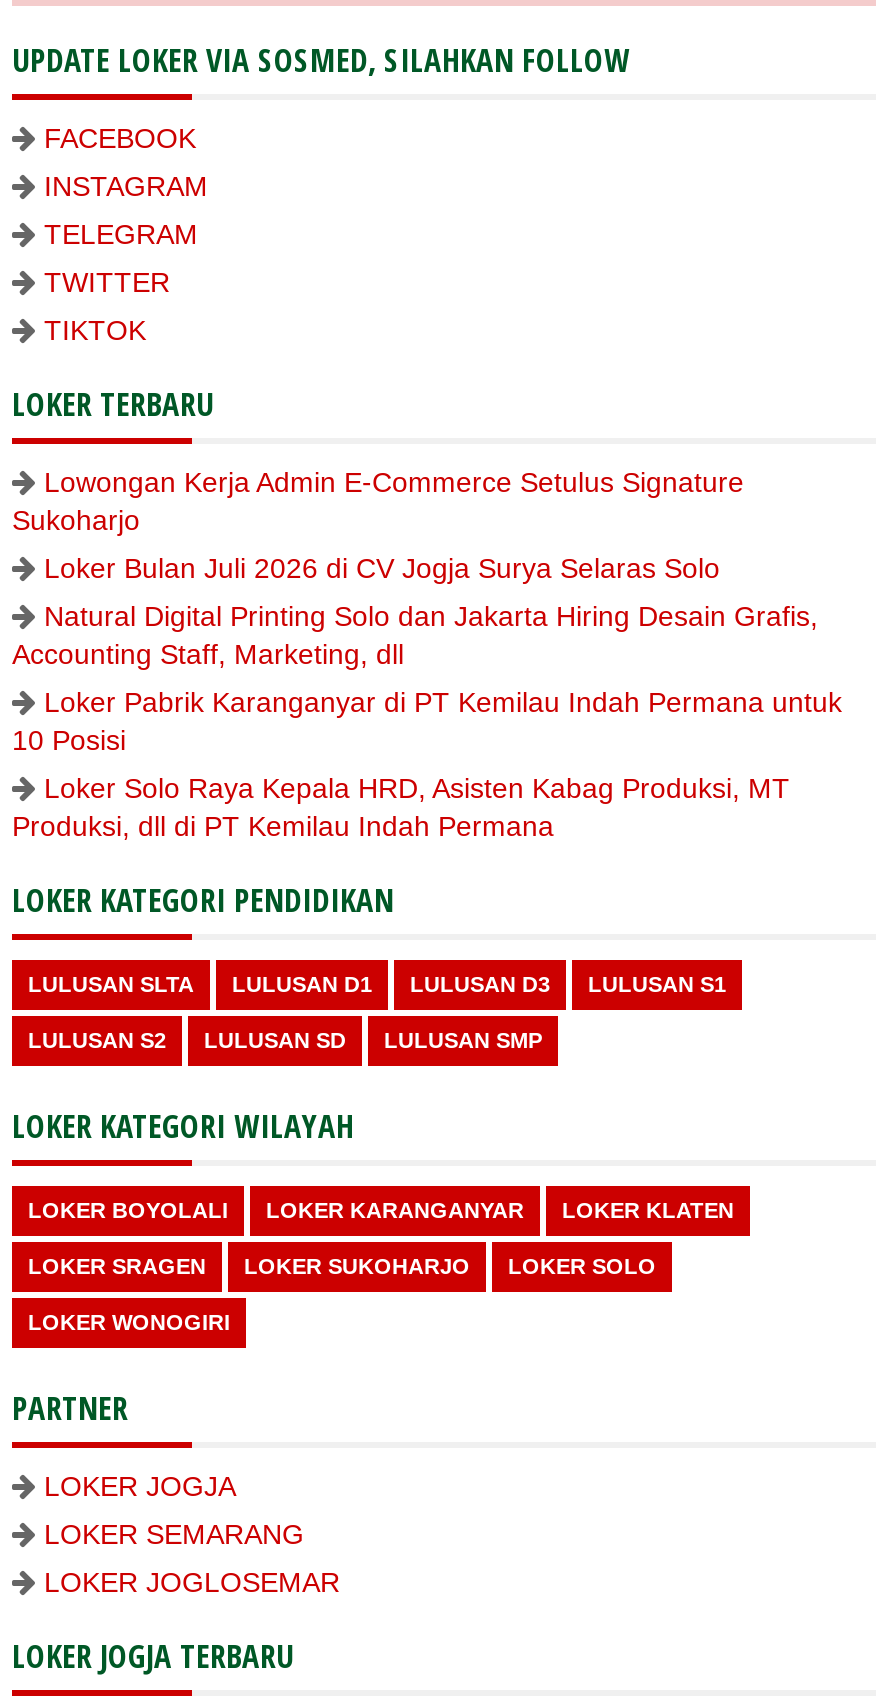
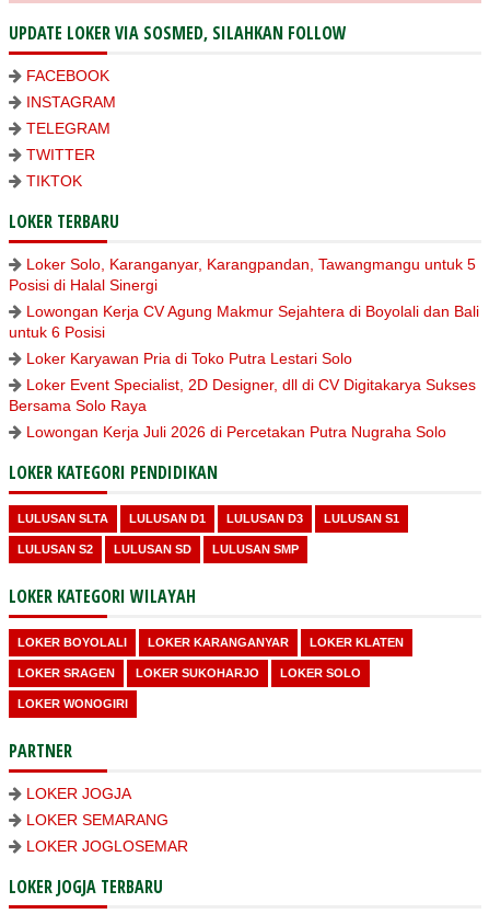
[12,465,744,535] Lowongan Kerja Admin E-Commerce Setulus Signature | Sukoharjo -> [9,255,476,293] Loker Solo, Karanganyar, Karangpandan, Tawangmangu untuk 5 | Posisi di Halal Sinergi
[44,551,720,583] Loker Bulan Juli 2026 di CV Jogja Surya Selaras Solo -> [9,302,479,340] Lowongan Kerja CV Agung Makmur Sejahtera di Boyolali dan Bali | untuk 6 Posisi
[12,599,818,669] Natural Digital Printing Solo dan Jakarta Hiring Desain Grafis, | Accounting Staff, Marketing, dll -> [26,349,352,367] Loker Karyawan Pria di Toko Putra Lestari Solo
[12,685,842,755] Loker Pabrik Karanganyar di PT Kemilau Indah Permana untuk | 10 Posisi -> [9,375,476,414] Loker Event Specialist, 2D Designer, dll di CV Digitakarya Sukses | Bersama Solo Raya
[12,771,790,841] Loker Solo Raya Kepala HRD, Asisten Kabag Produksi, MT | Produksi, dll di PT Kemilau Indah Permana -> [26,422,446,440] Lowongan Kerja Juli 2026 di Percetakan Putra Nugraha Solo

